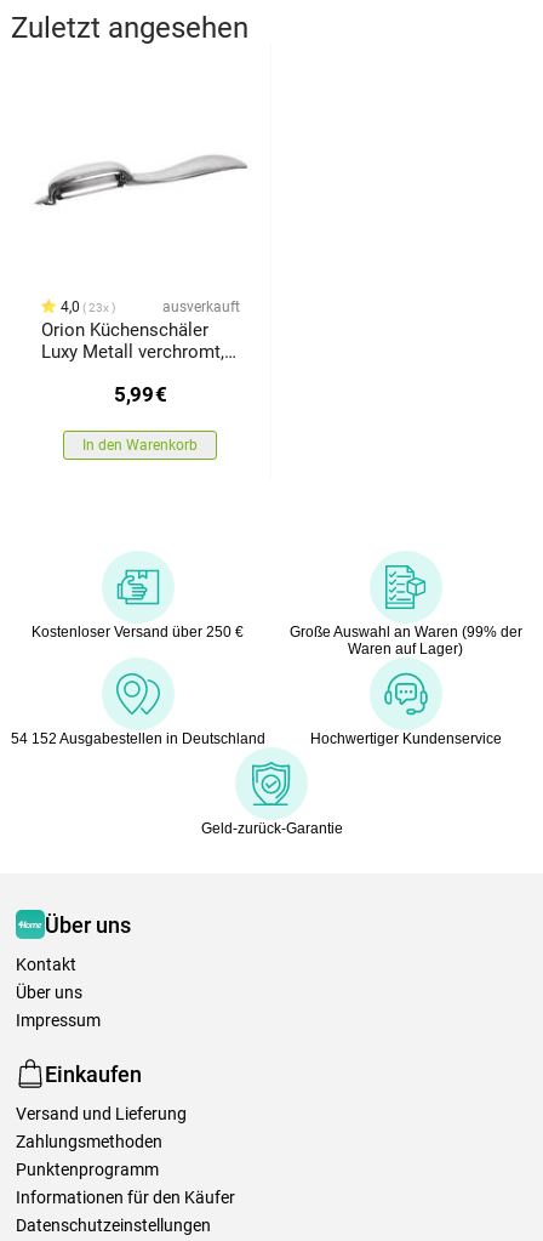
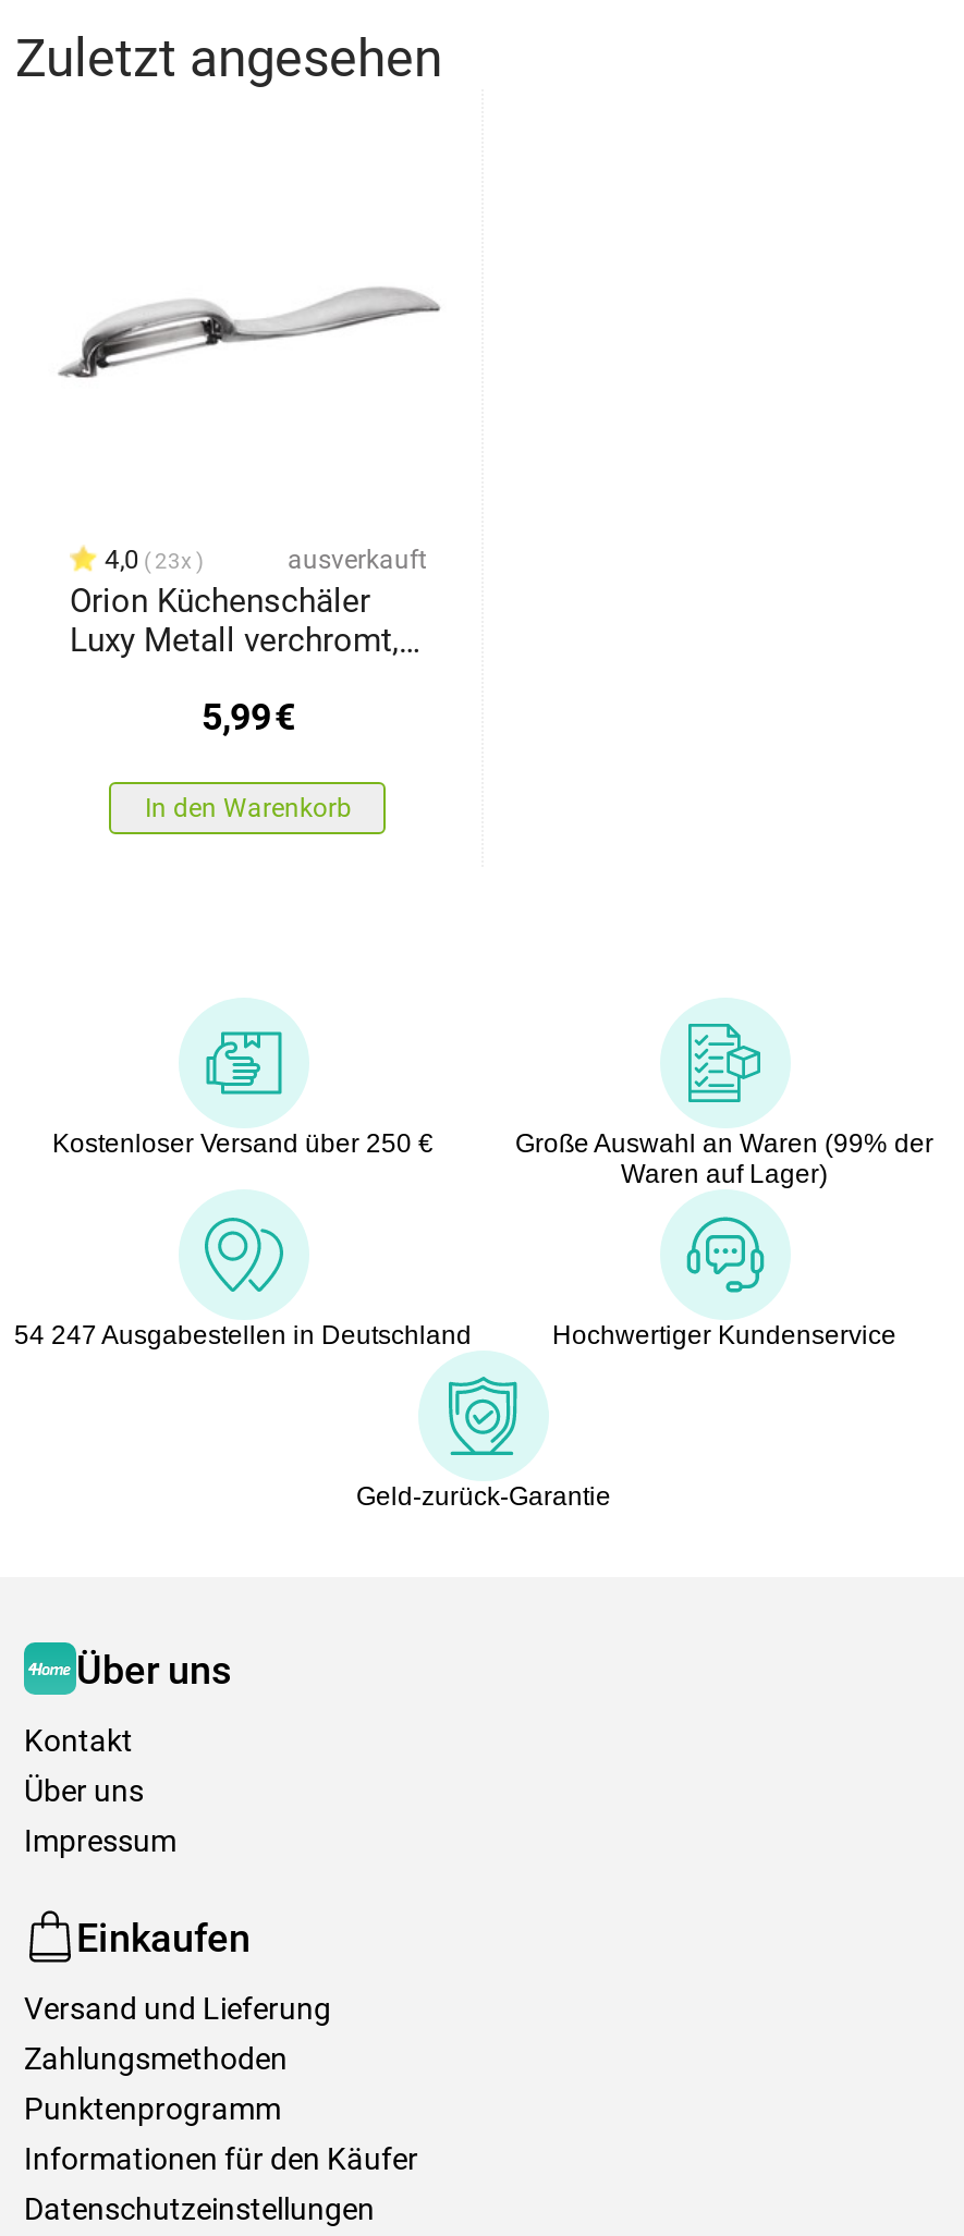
[10,731,265,748] 54 152 Ausgabestellen in Deutschland -> [14,1321,472,1351] 54 247 Ausgabestellen in Deutschland

